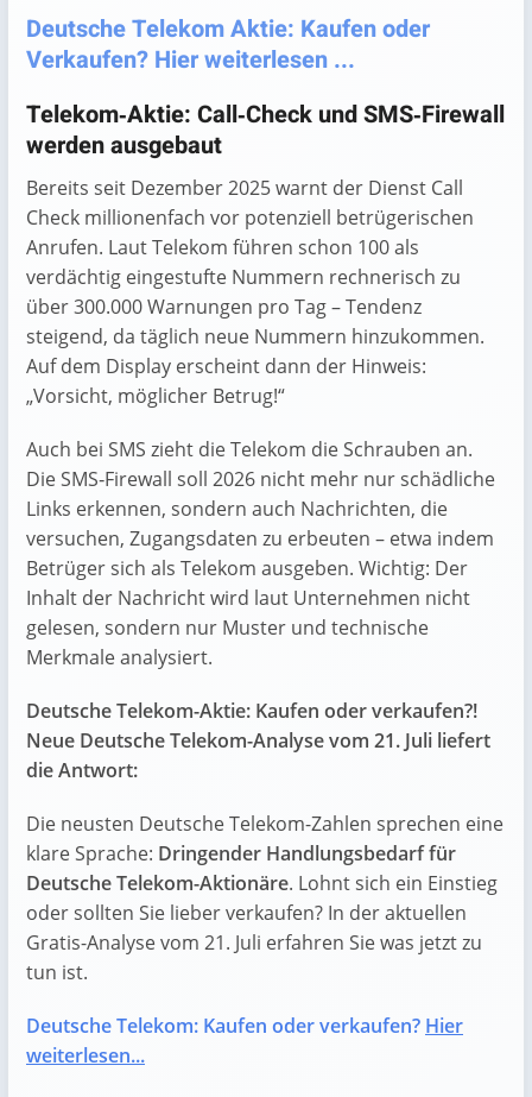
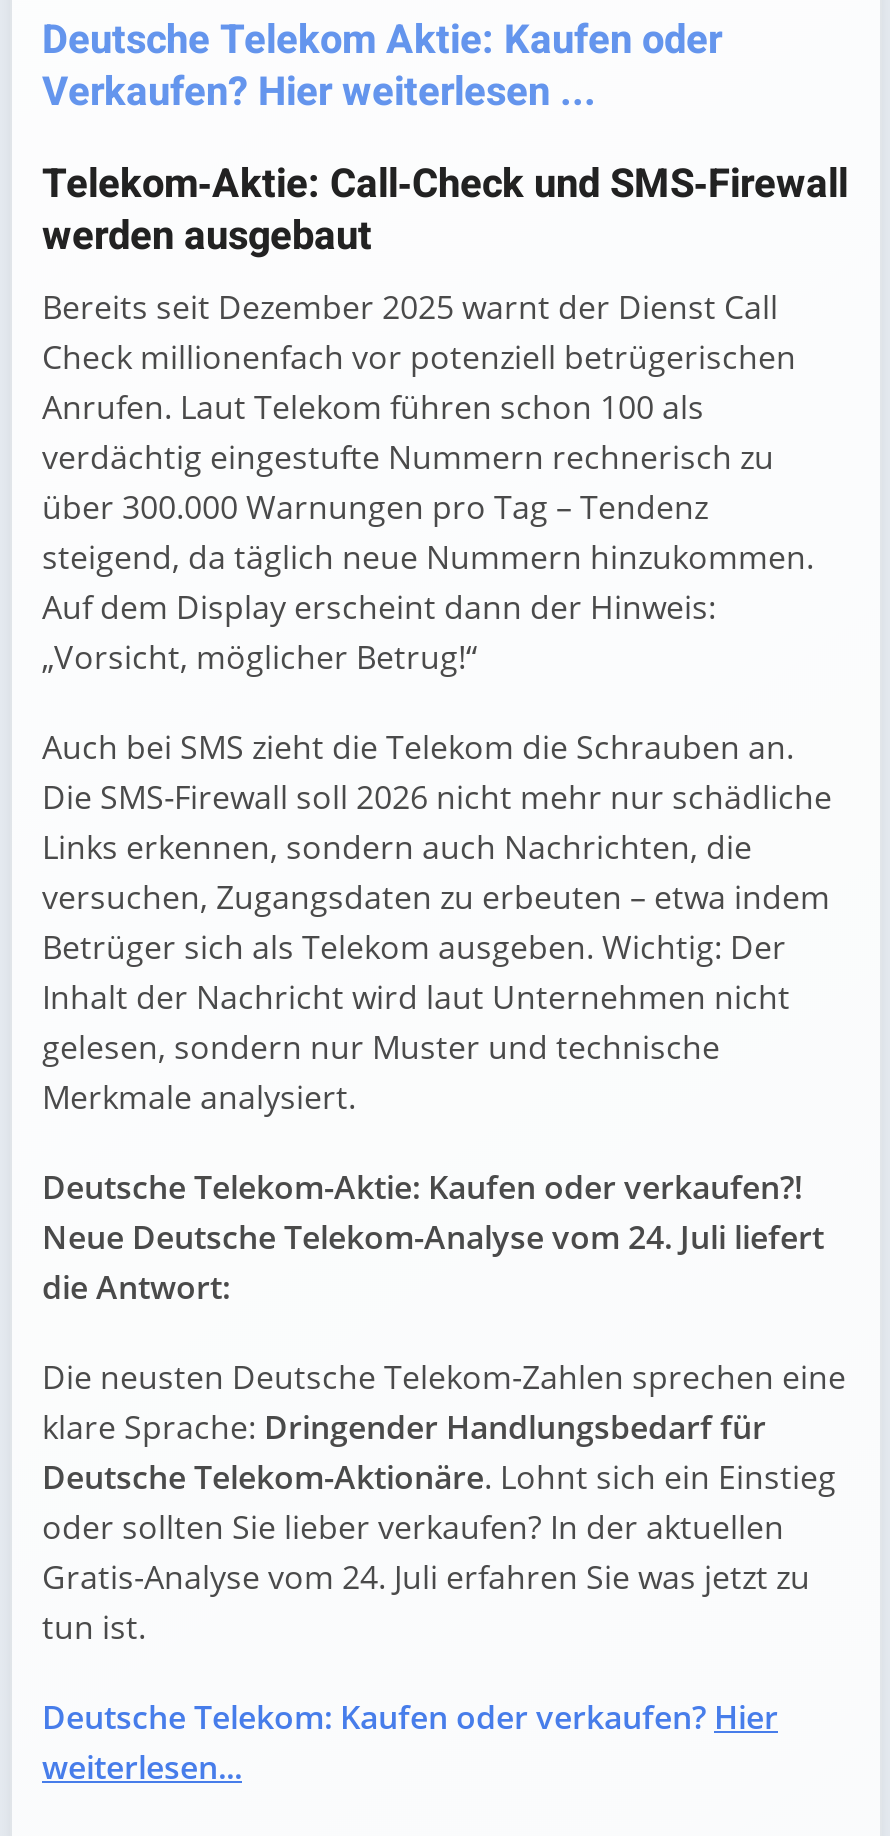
[26,727,490,753] Neue Deutsche Telekom-Analyse vom 21. Juli liefert -> [42,1214,824,1258] Neue Deutsche Telekom-Analyse vom 24. Juli liefert
[26,929,482,955] Gratis-Analyse vom 21. Juli erfahren Sie was jetzt zu -> [42,1554,810,1598] Gratis-Analyse vom 24. Juli erfahren Sie was jetzt zu

